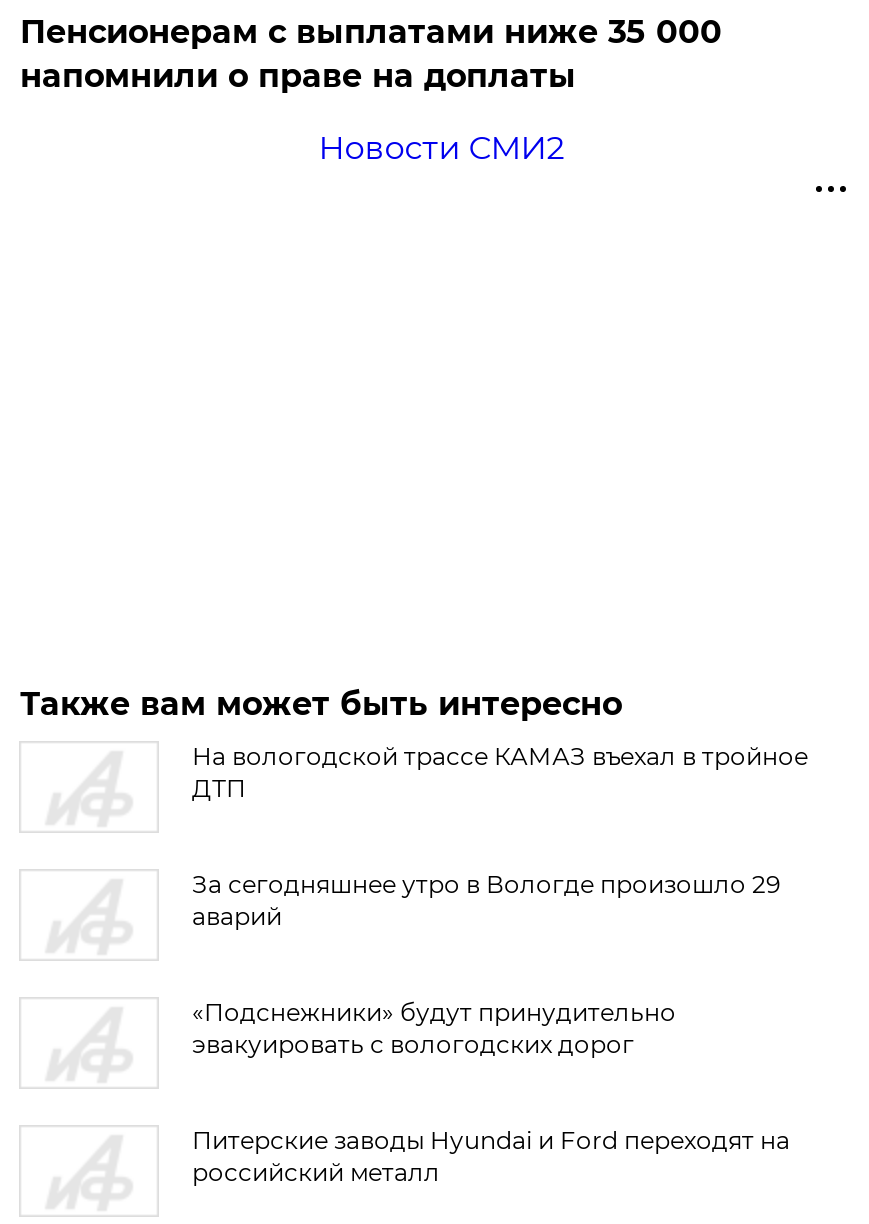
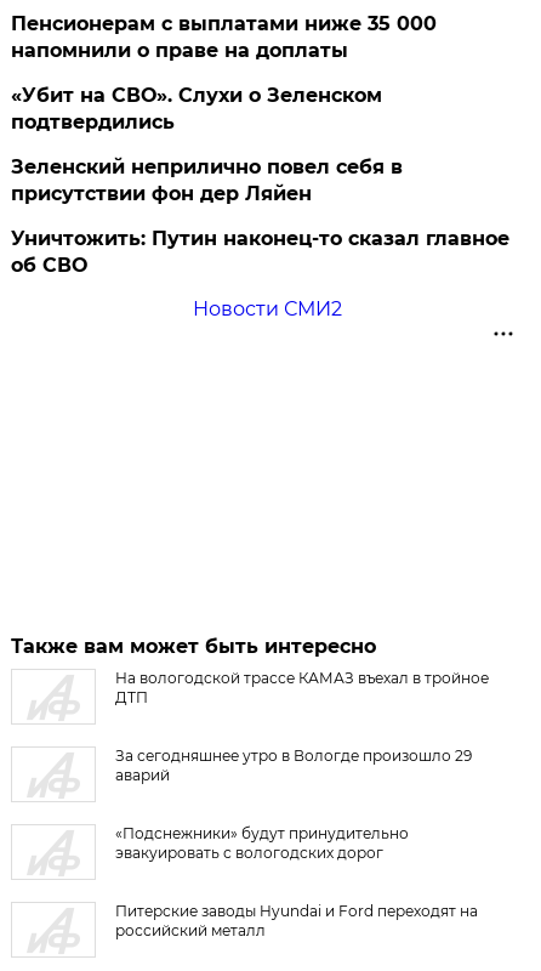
none -> [11,84,510,277] «Убит на СВО». Слухи о Зеленском | подтвердились | Зеленский неприлично повел cебя в | присутствии фон дер Ляйен | Уничтожить: Путин наконец-то сказал главное | об СВО

